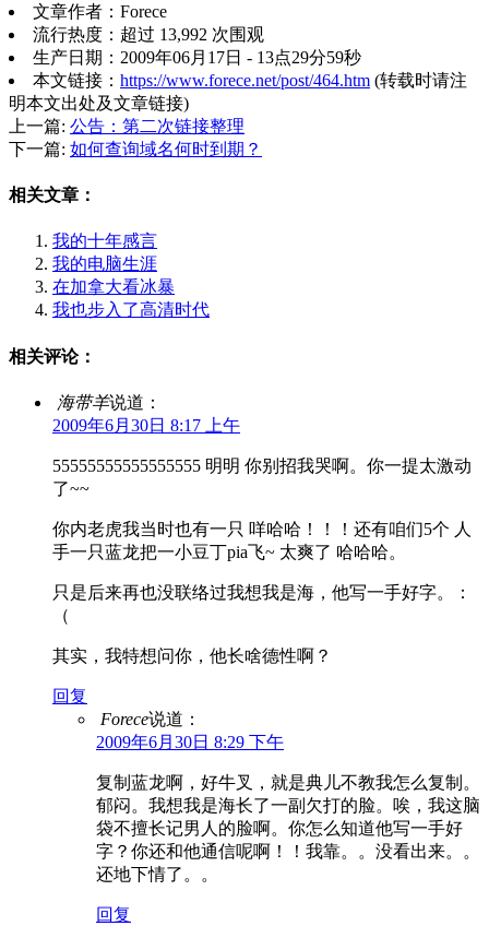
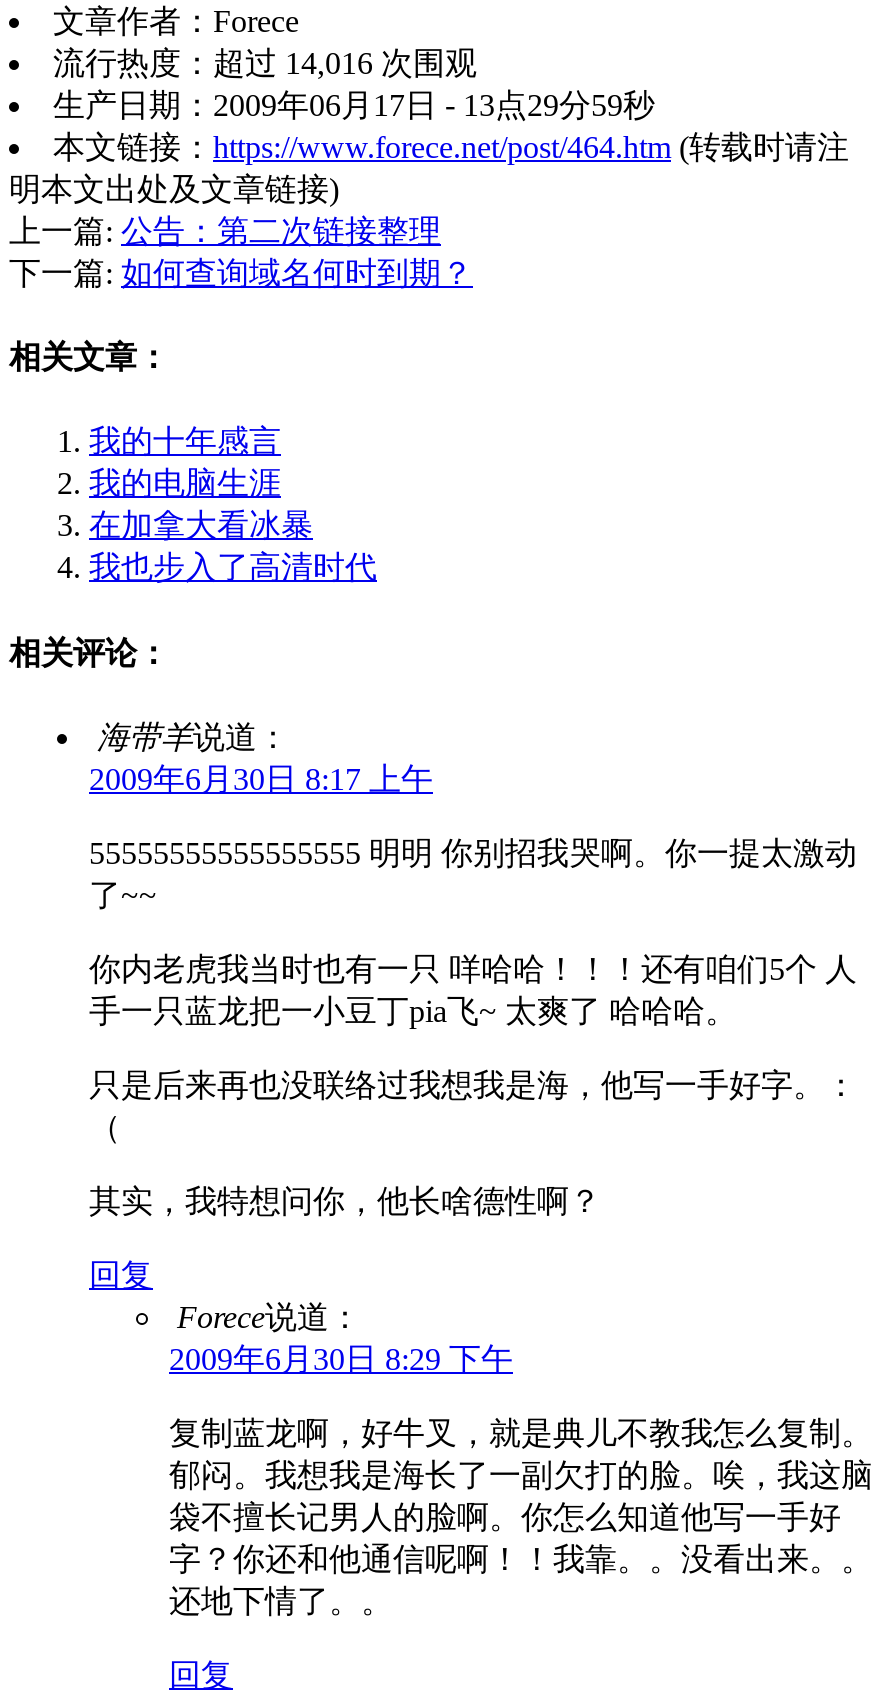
[33,25,264,44] 流行热度：超过13,992 次围观 -> [53,46,477,80] 流行热度：超过14,016 次围观

